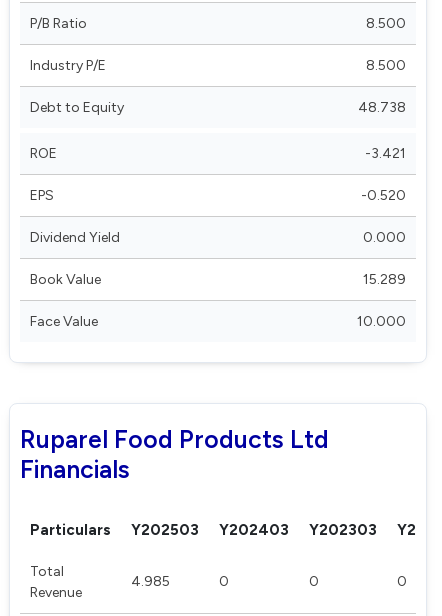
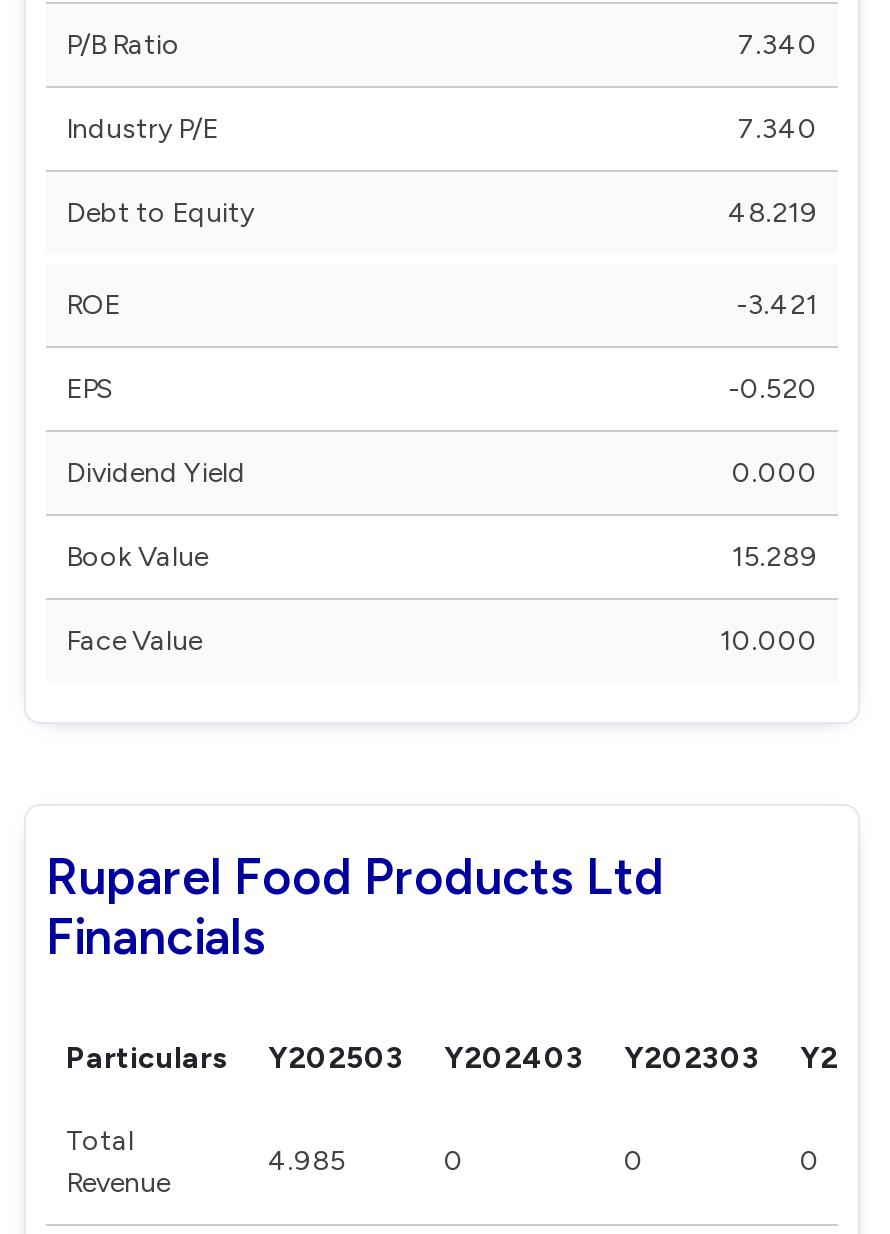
[366,15,406,32] 8.500 -> [738,28,818,62] 7.340
[366,57,406,74] 8.500 -> [738,112,818,146] 7.340
[358,99,406,116] 48.738 -> [728,196,818,230] 48.219

